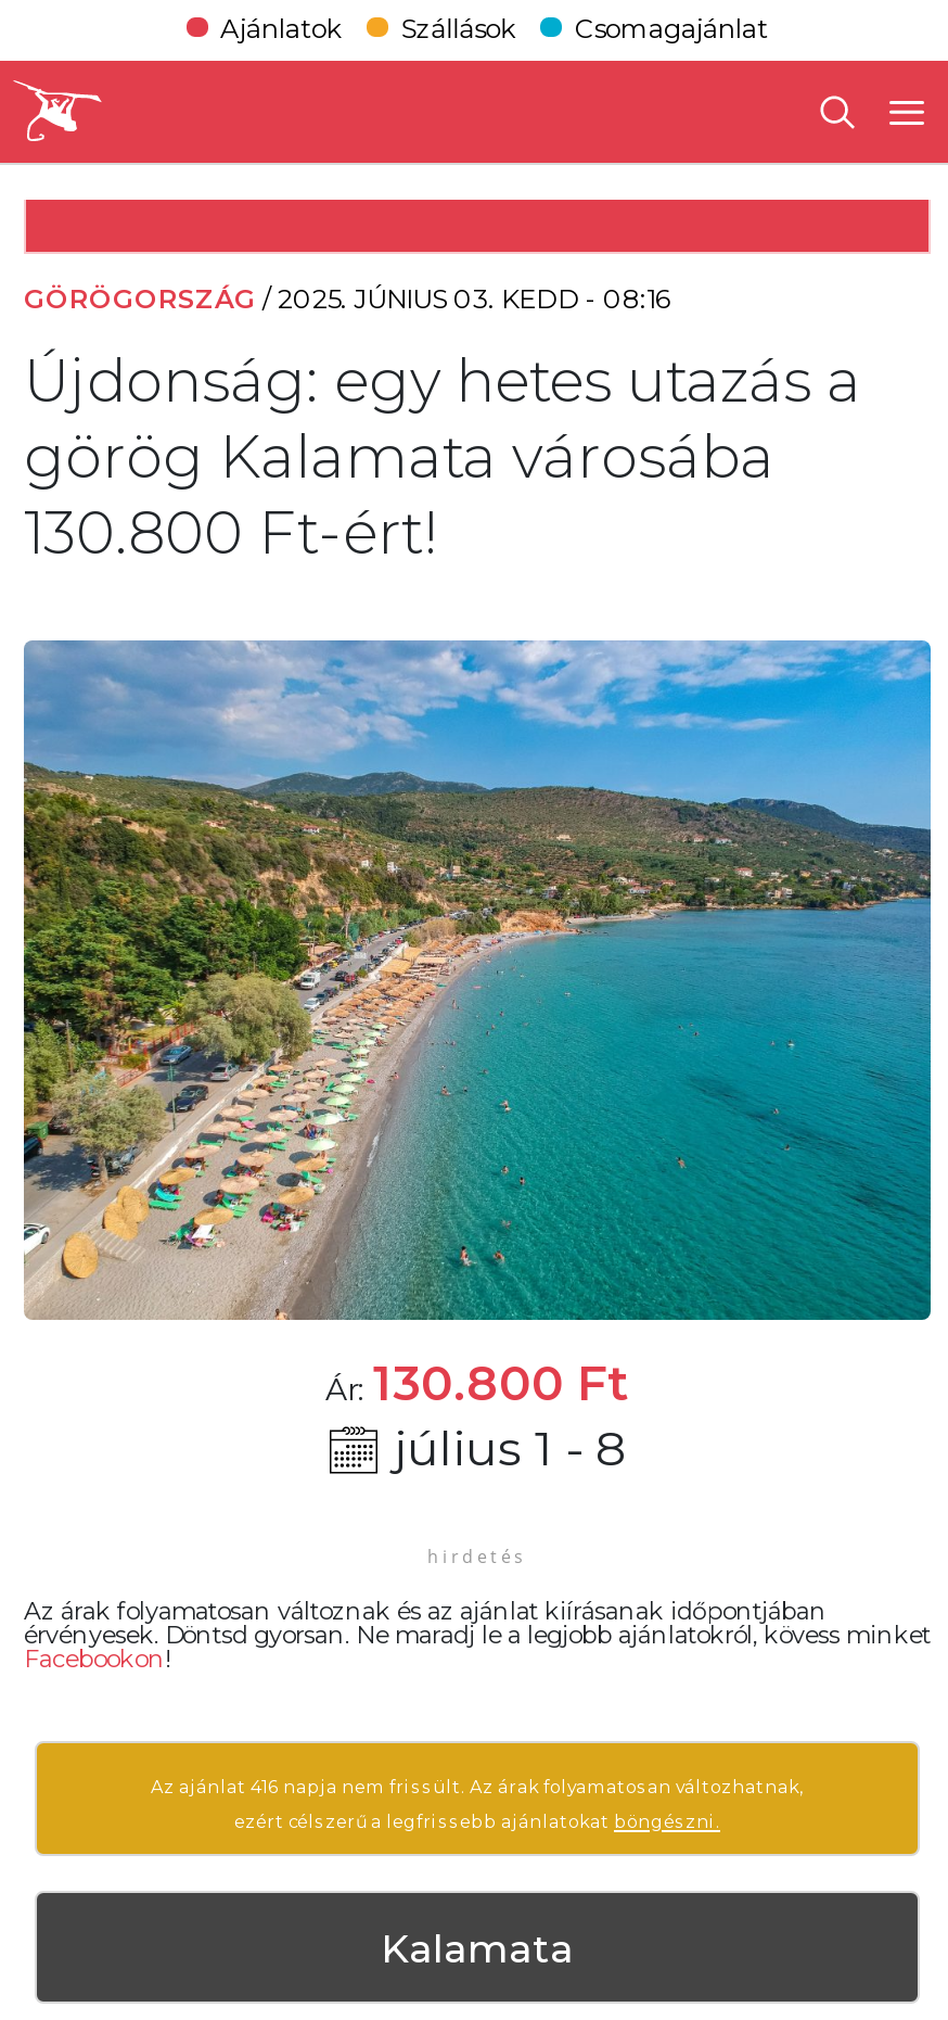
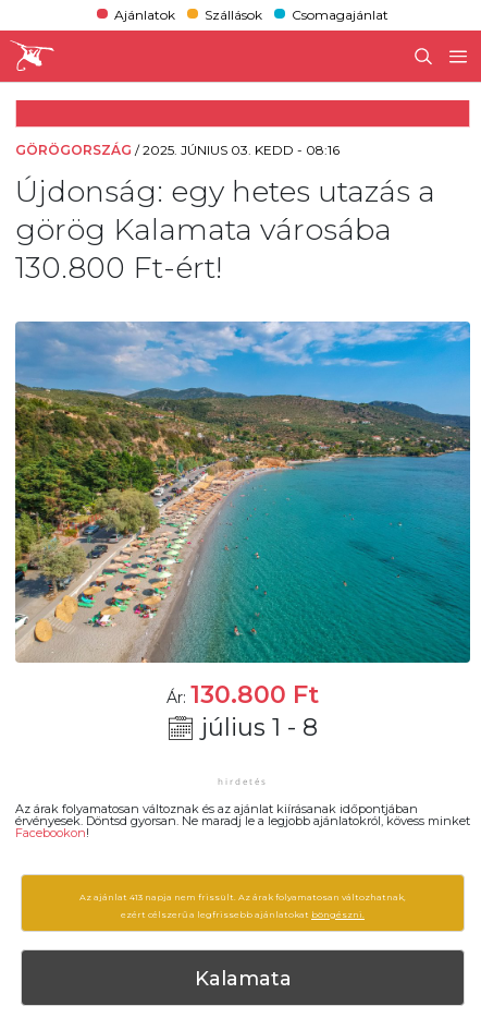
[151,1776,804,1797] Az ajánlat 416 napja nem frissült. Az árak folyamatosan változhatnak, -> [79,891,406,902] Az ajánlat 413 napja nem frissült. Az árak folyamatosan változhatnak,

